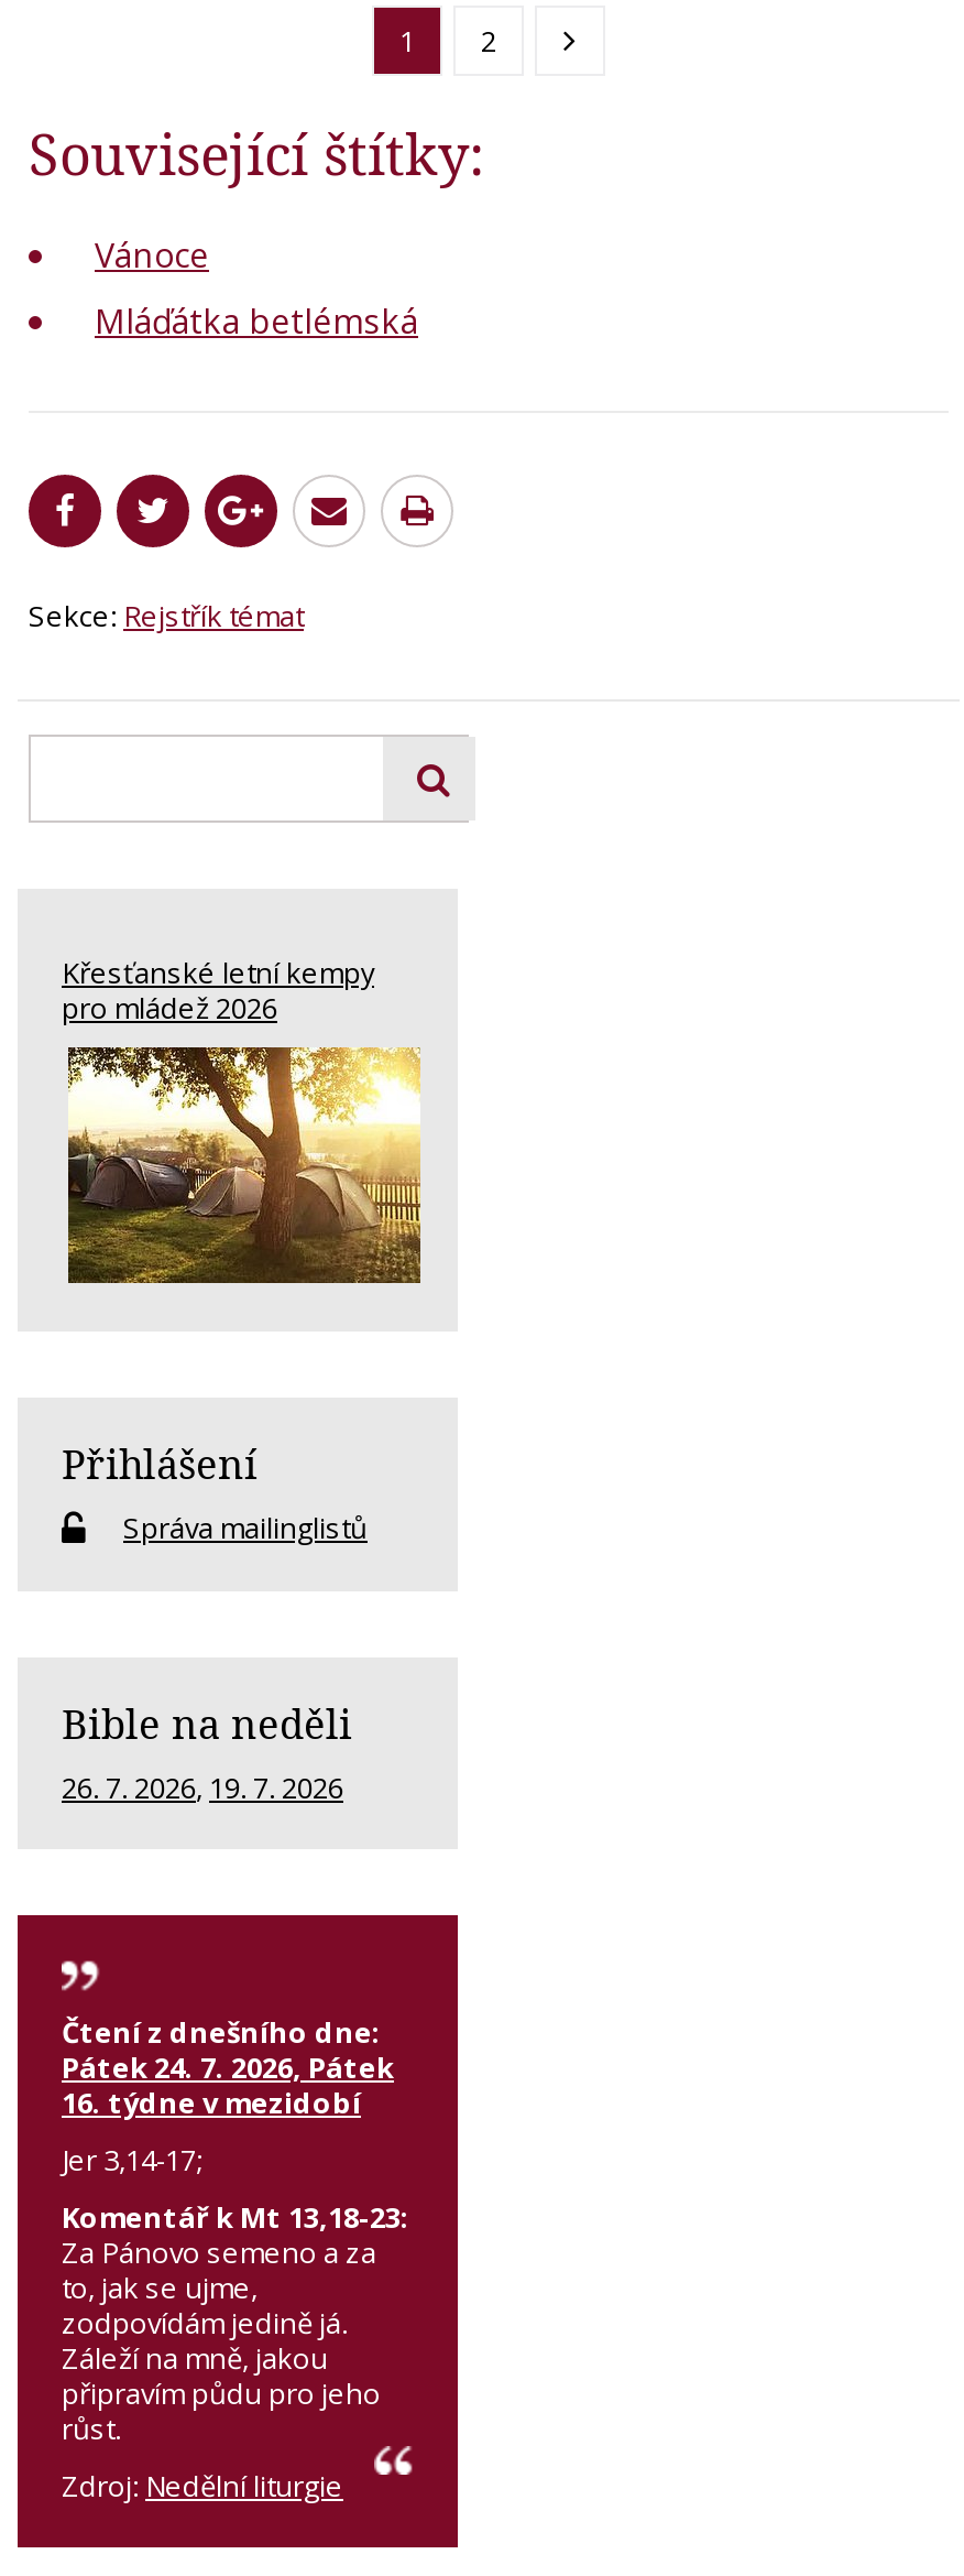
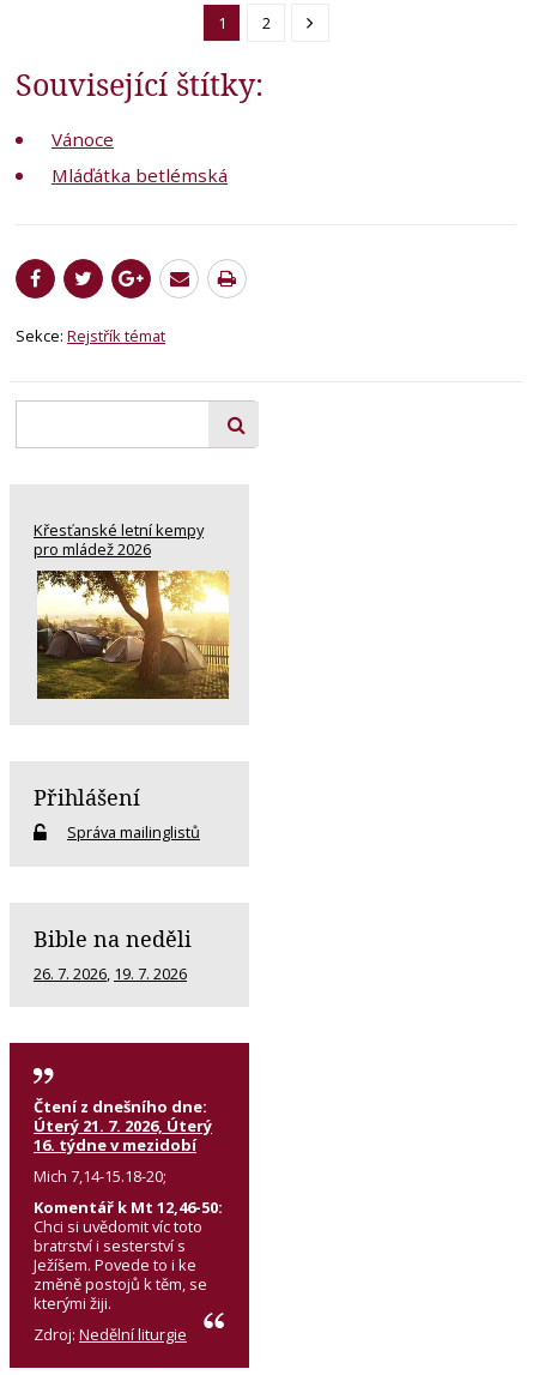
[62,2048,394,2087] Pátek 24. 7. 2026, Pátek -> [34,1115,212,1137] Úterý 21. 7. 2026, Úterý
[62,2140,409,2448] Jer 3,14-17; | Komentář k Mt 13,18-23: | Za Pánovo semeno a za | to, jak se ujme, | zodpovídám jedině já. | Záleží na mně, jakou | připravím půdu pro jeho | růst. -> [34,1165,223,1314] Mich 7,14-15.18-20; | Komentář k Mt 12,46-50: | Chci si uvědomit víc toto | bratrství i sesterství s | Ježíšem. Povede to i ke | změně postojů k těm, se | kterými žiji.

